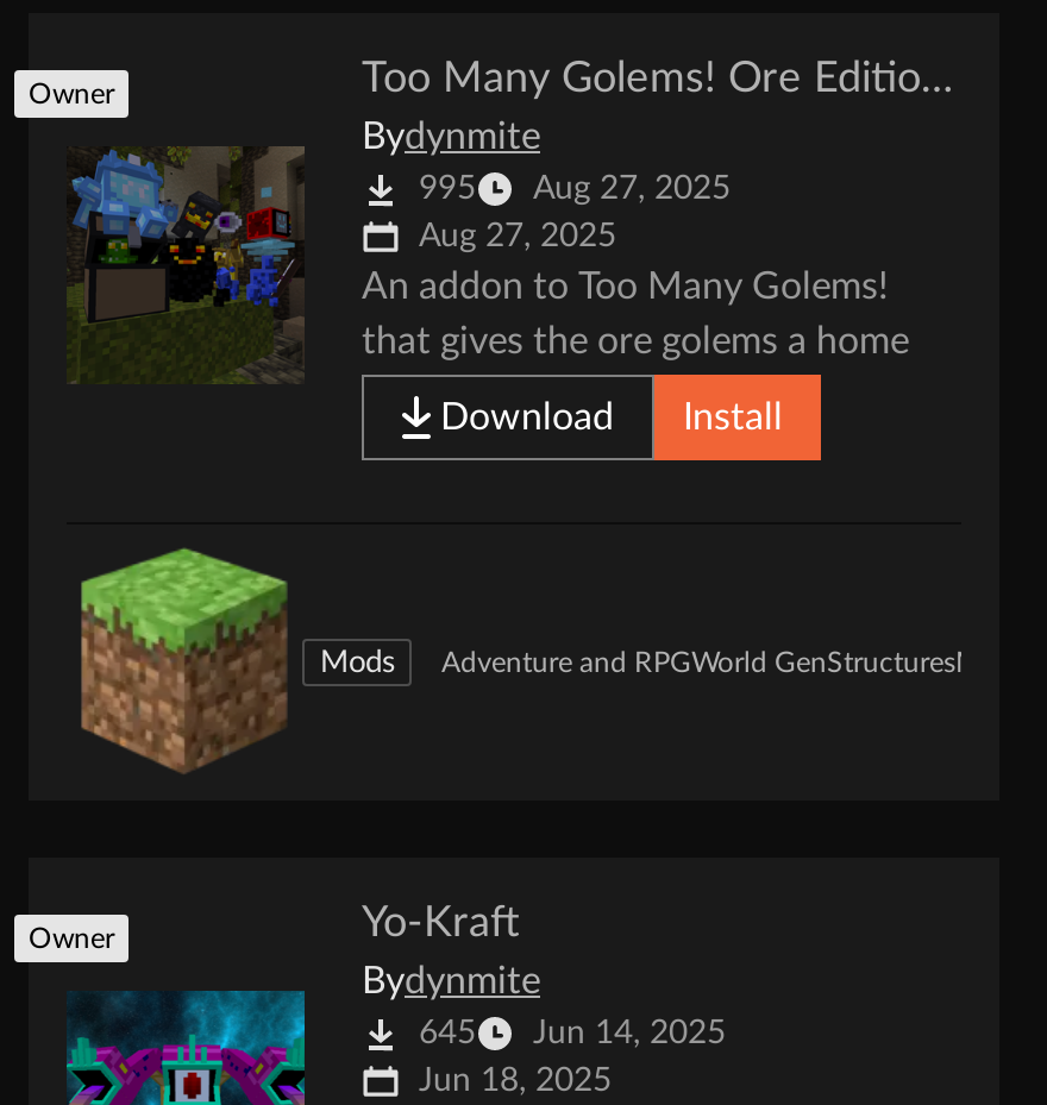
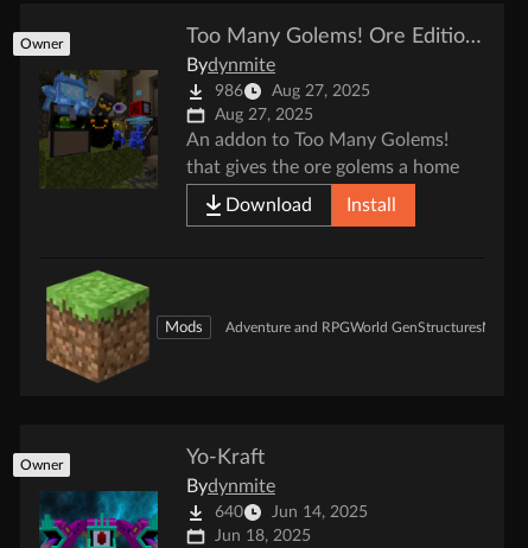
[419,173,731,206] 995 Aug 27, 2025 -> [215,83,370,100] 986 Aug 27, 2025
[419,1016,726,1050] 645 Jun 14, 2025 -> [215,504,368,520] 640 Jun 14, 2025

